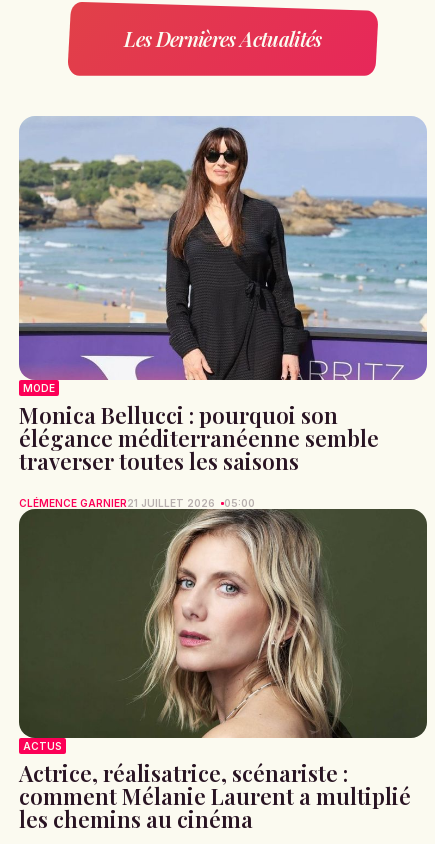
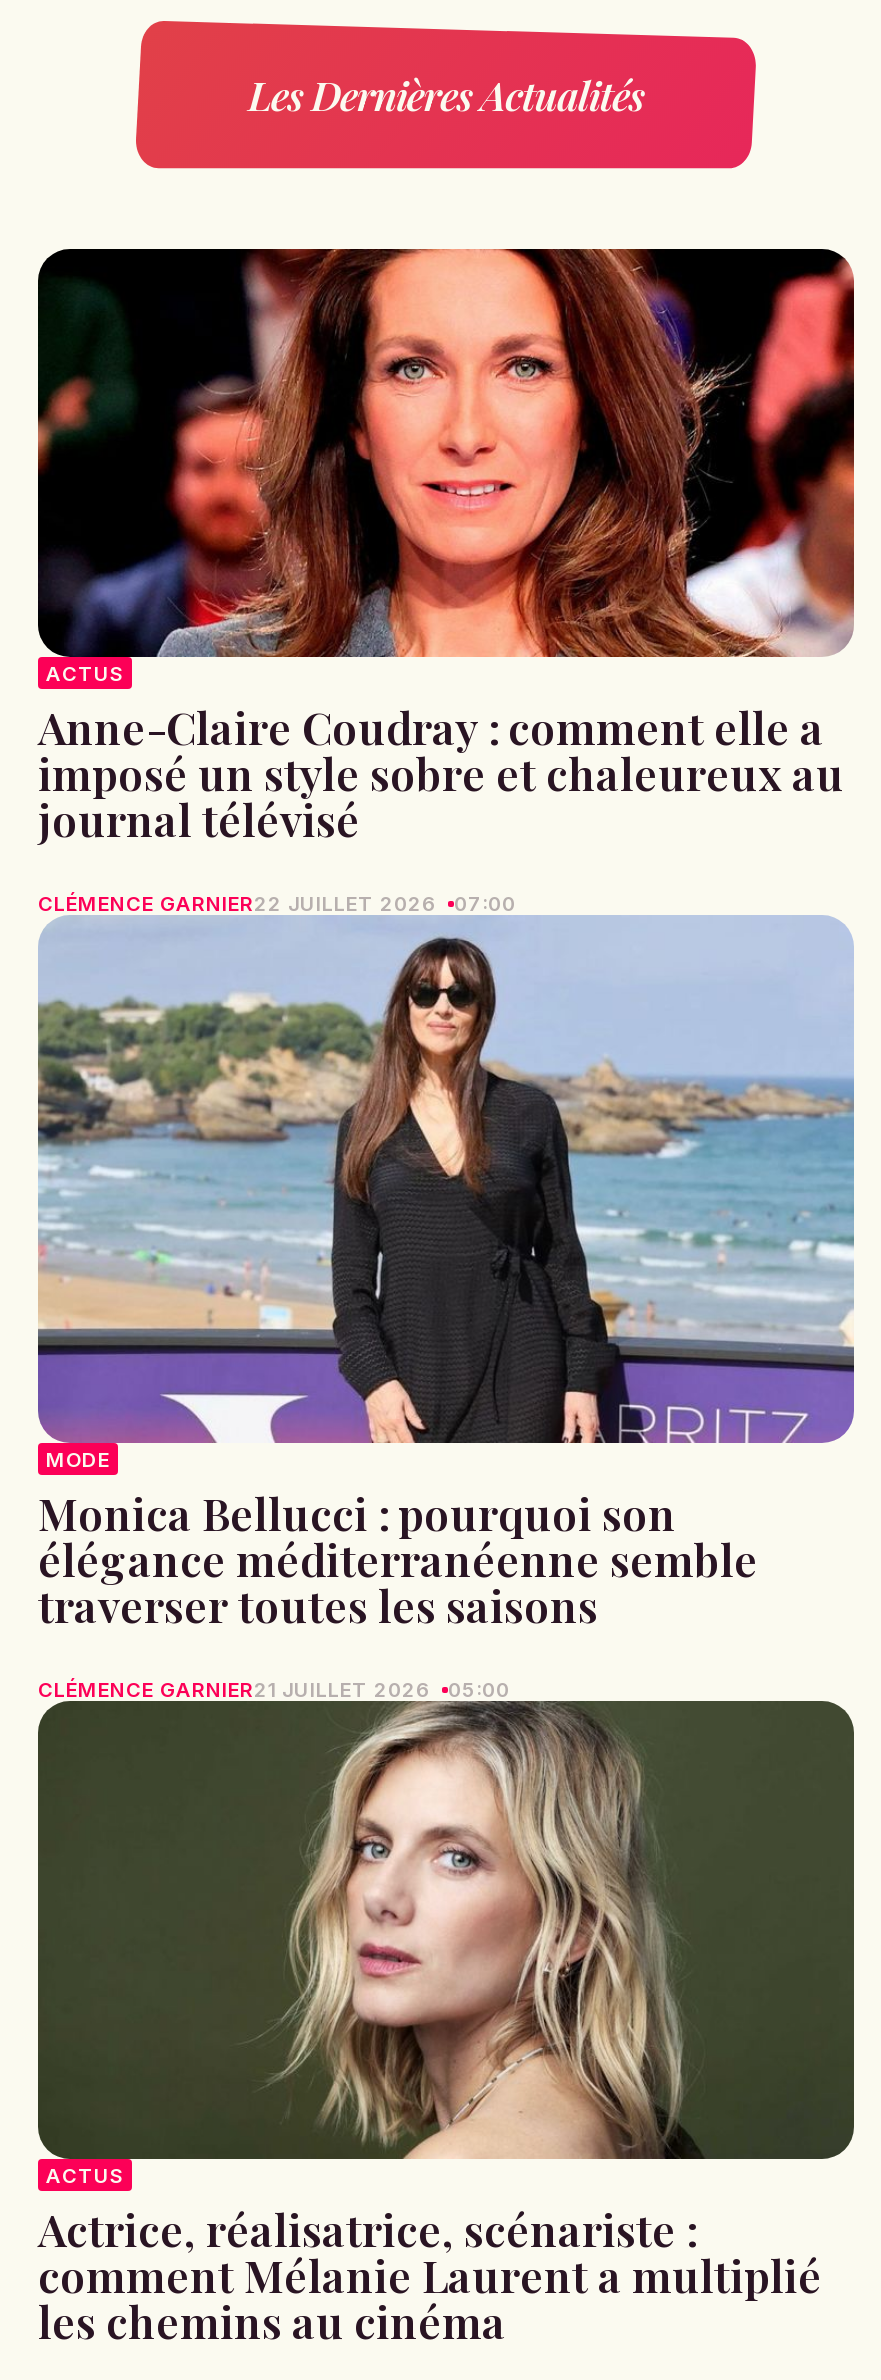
none -> [36,247,856,915] [image] | ACTUS | Anne-Claire Coudray : comment elle a | imposé un style sobre et chaleureux au | journal télévisé | CLÉMENCE GARNIER22 JUILLET 2026 | 07:00

